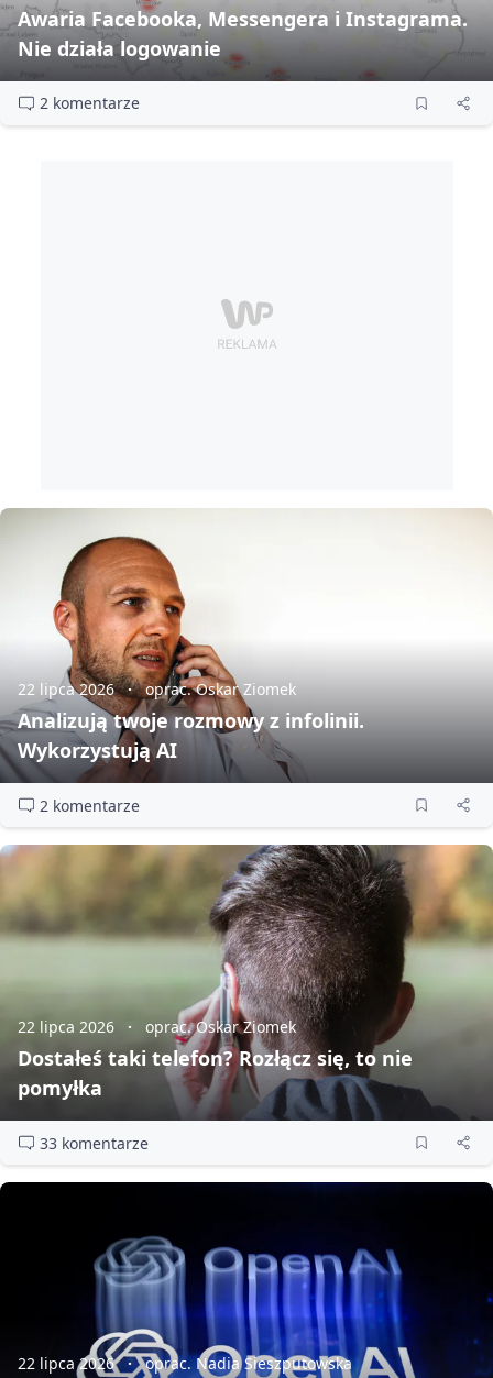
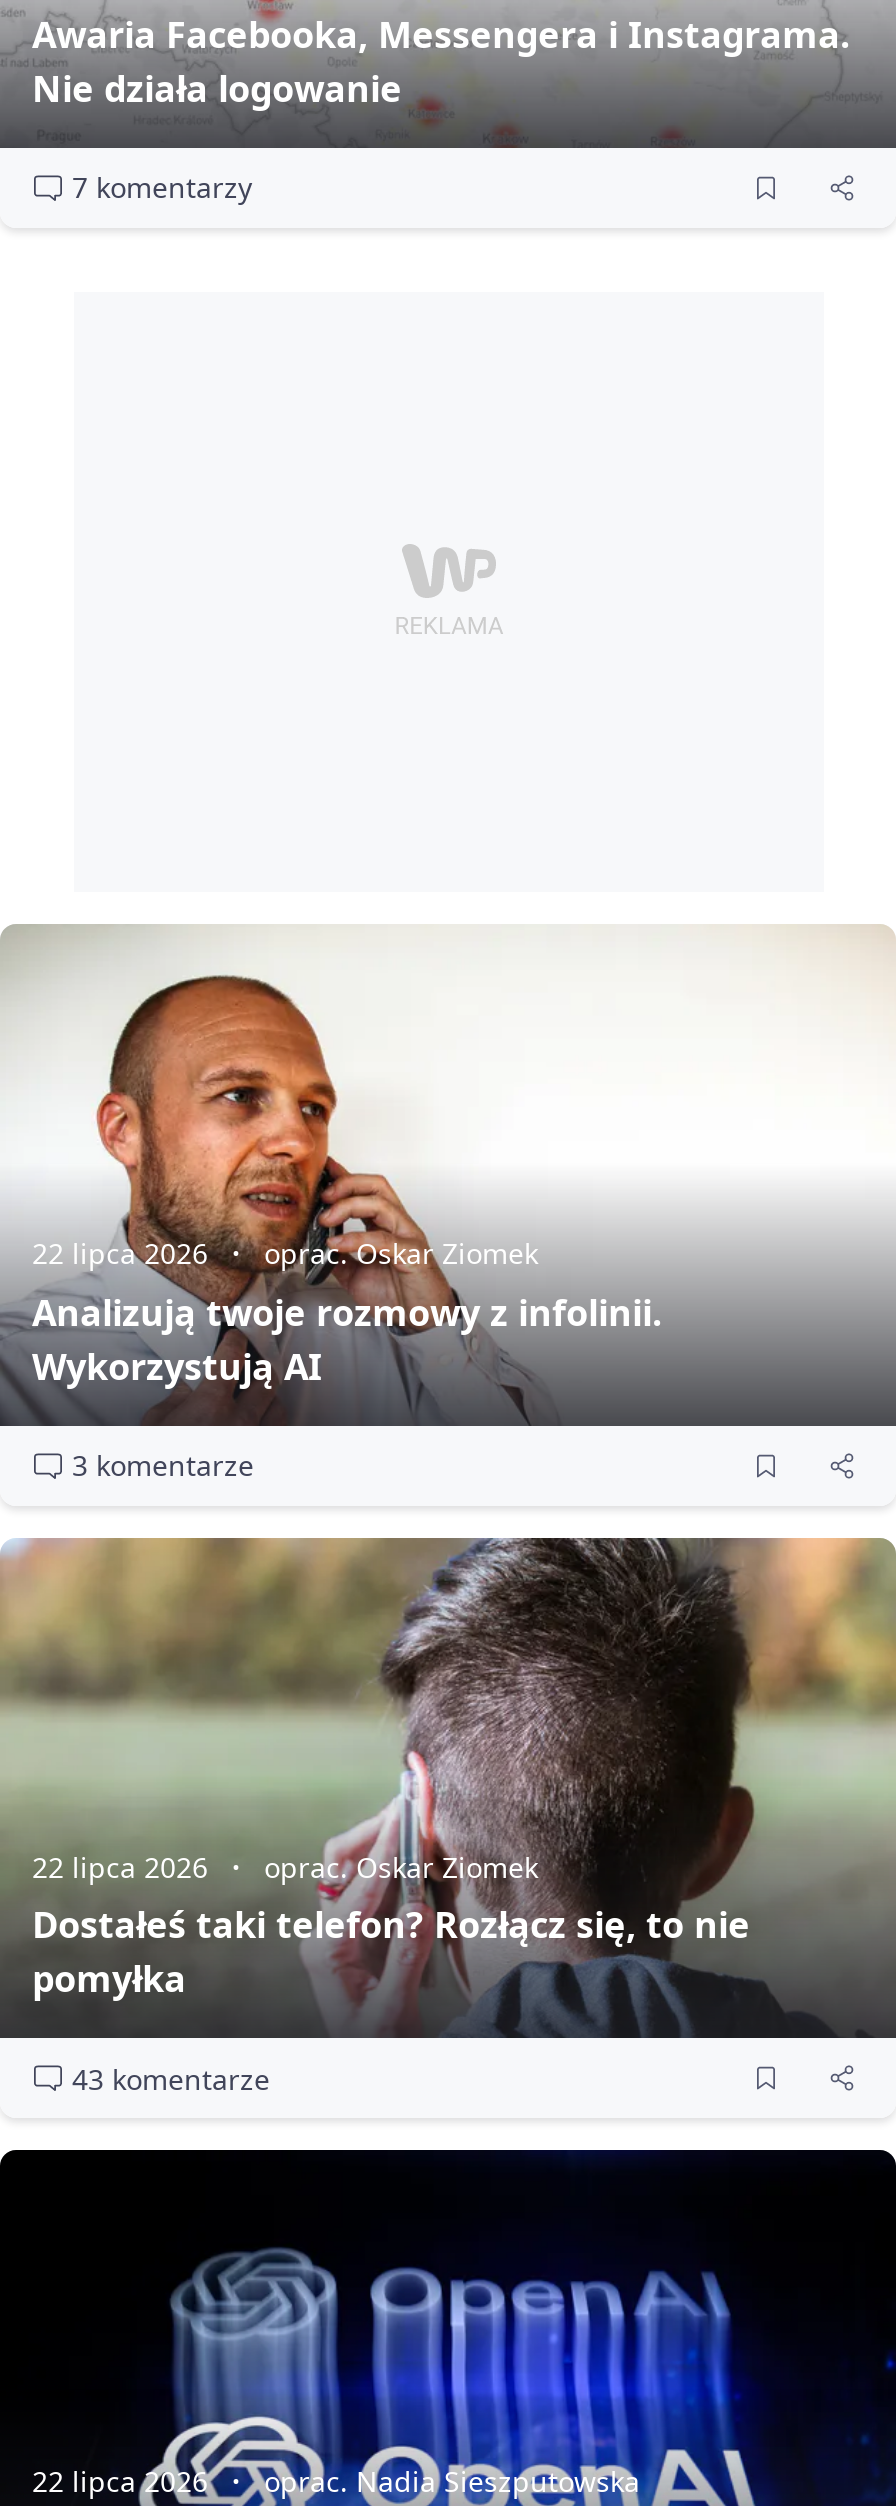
[40,93,140,113] 2 komentarze -> [72,168,252,206] 7 komentarzy
[40,795,140,816] 2 komentarze -> [72,1446,254,1484] 3 komentarze
[40,1132,149,1153] 33 komentarze -> [72,2059,270,2097] 43 komentarze

